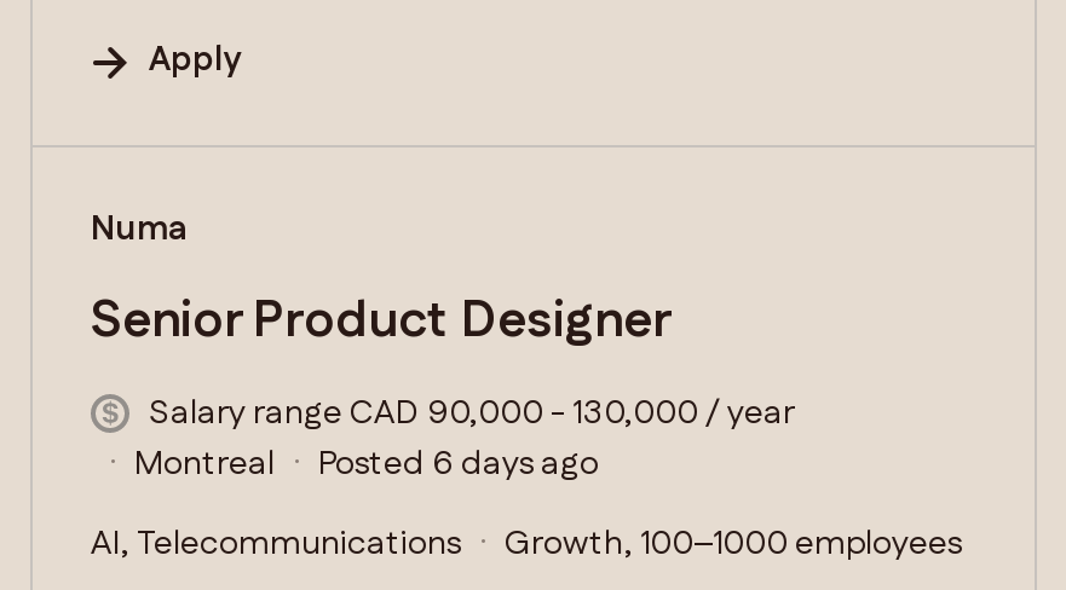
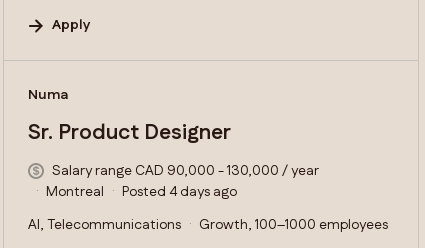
[91,285,672,358] Senior Product Designer -> [28,118,231,148] Sr. Product Designer
[318,440,599,488] Posted 6 days ago -> [122,182,237,202] Posted 4 days ago

